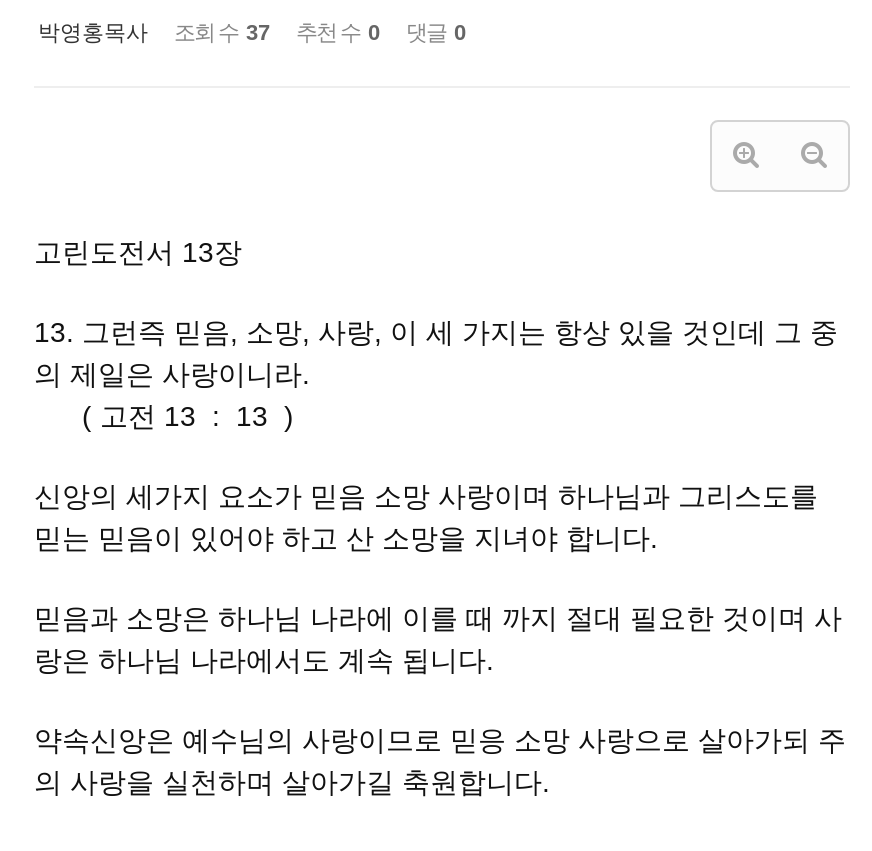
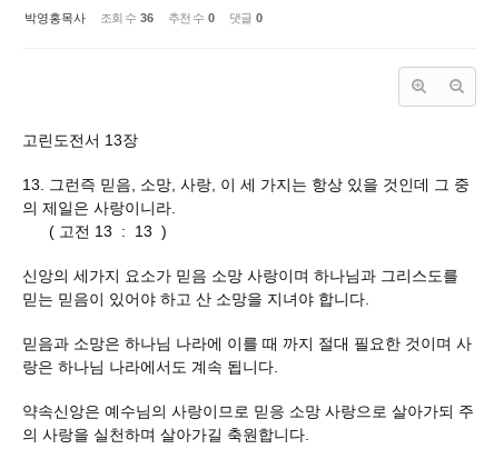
[174,20,270,44] 조회 수 37 -> [100,11,154,24] 조회 수 36

